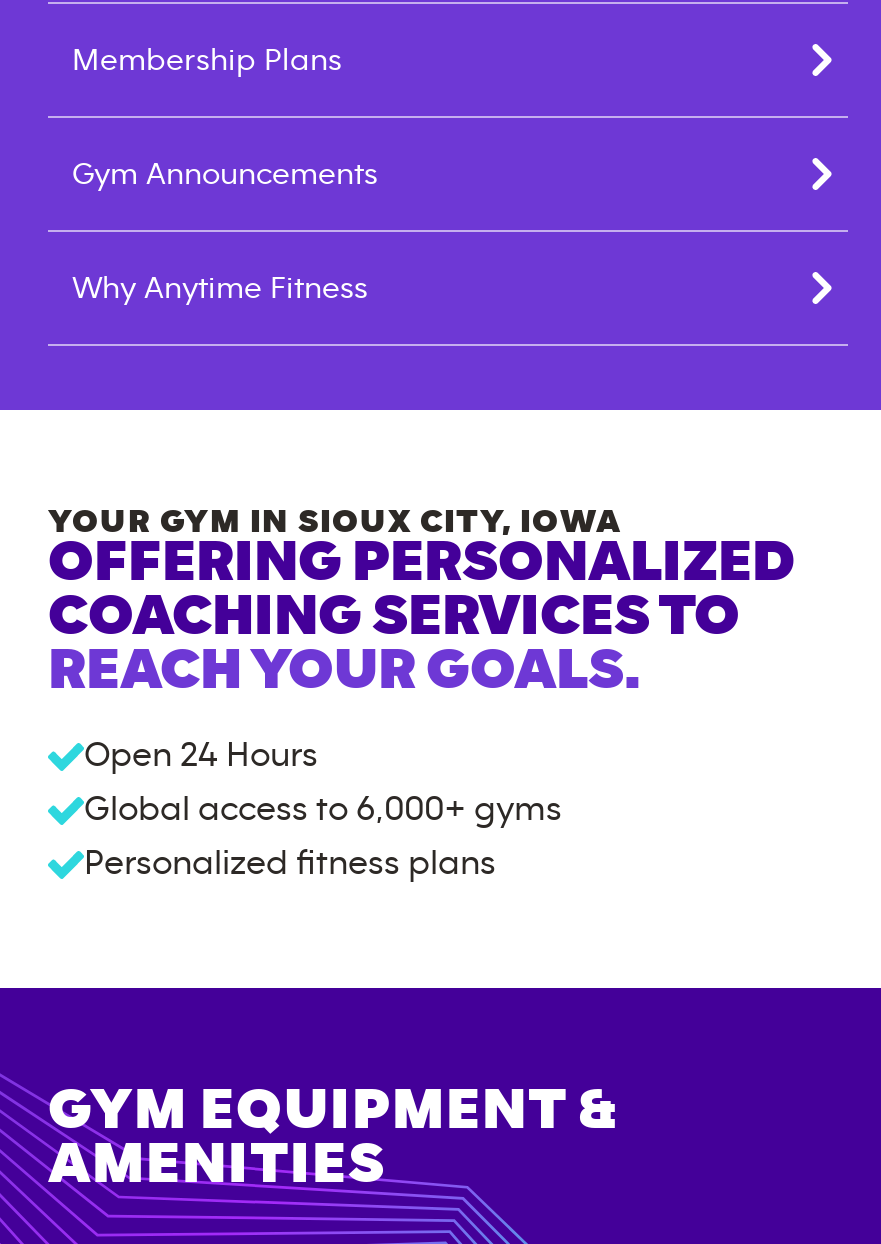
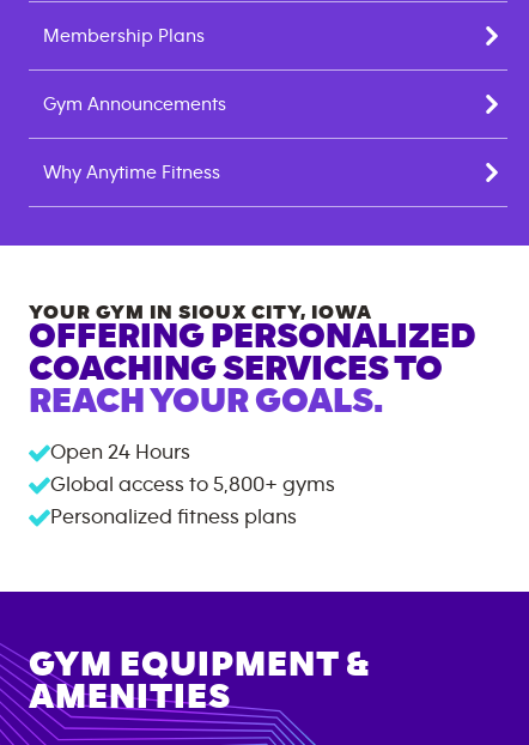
[84,791,562,827] Global access to 6,000+ gyms -> [50,474,335,495] Global access to 5,800+ gyms

